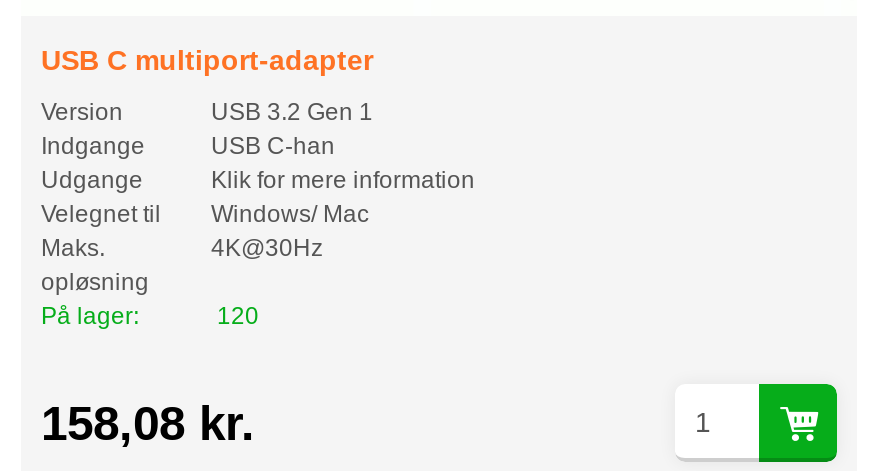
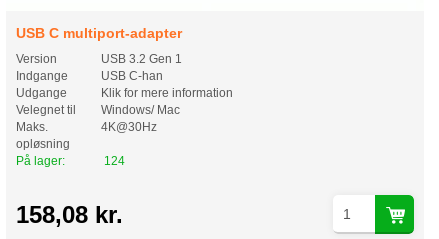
[217,302,259,330] 120 -> [104,154,125,168] 124

